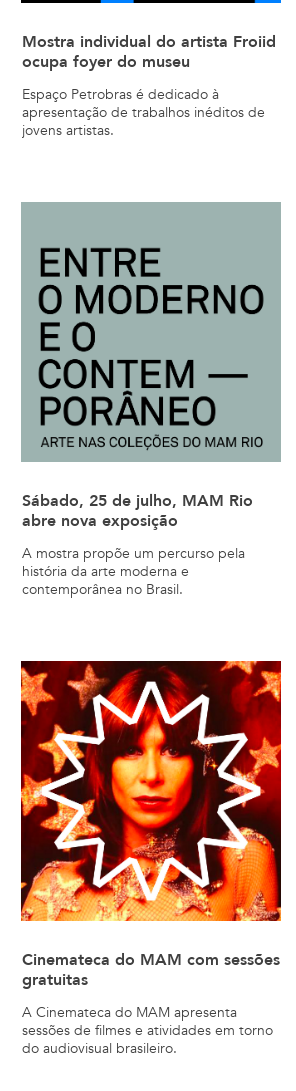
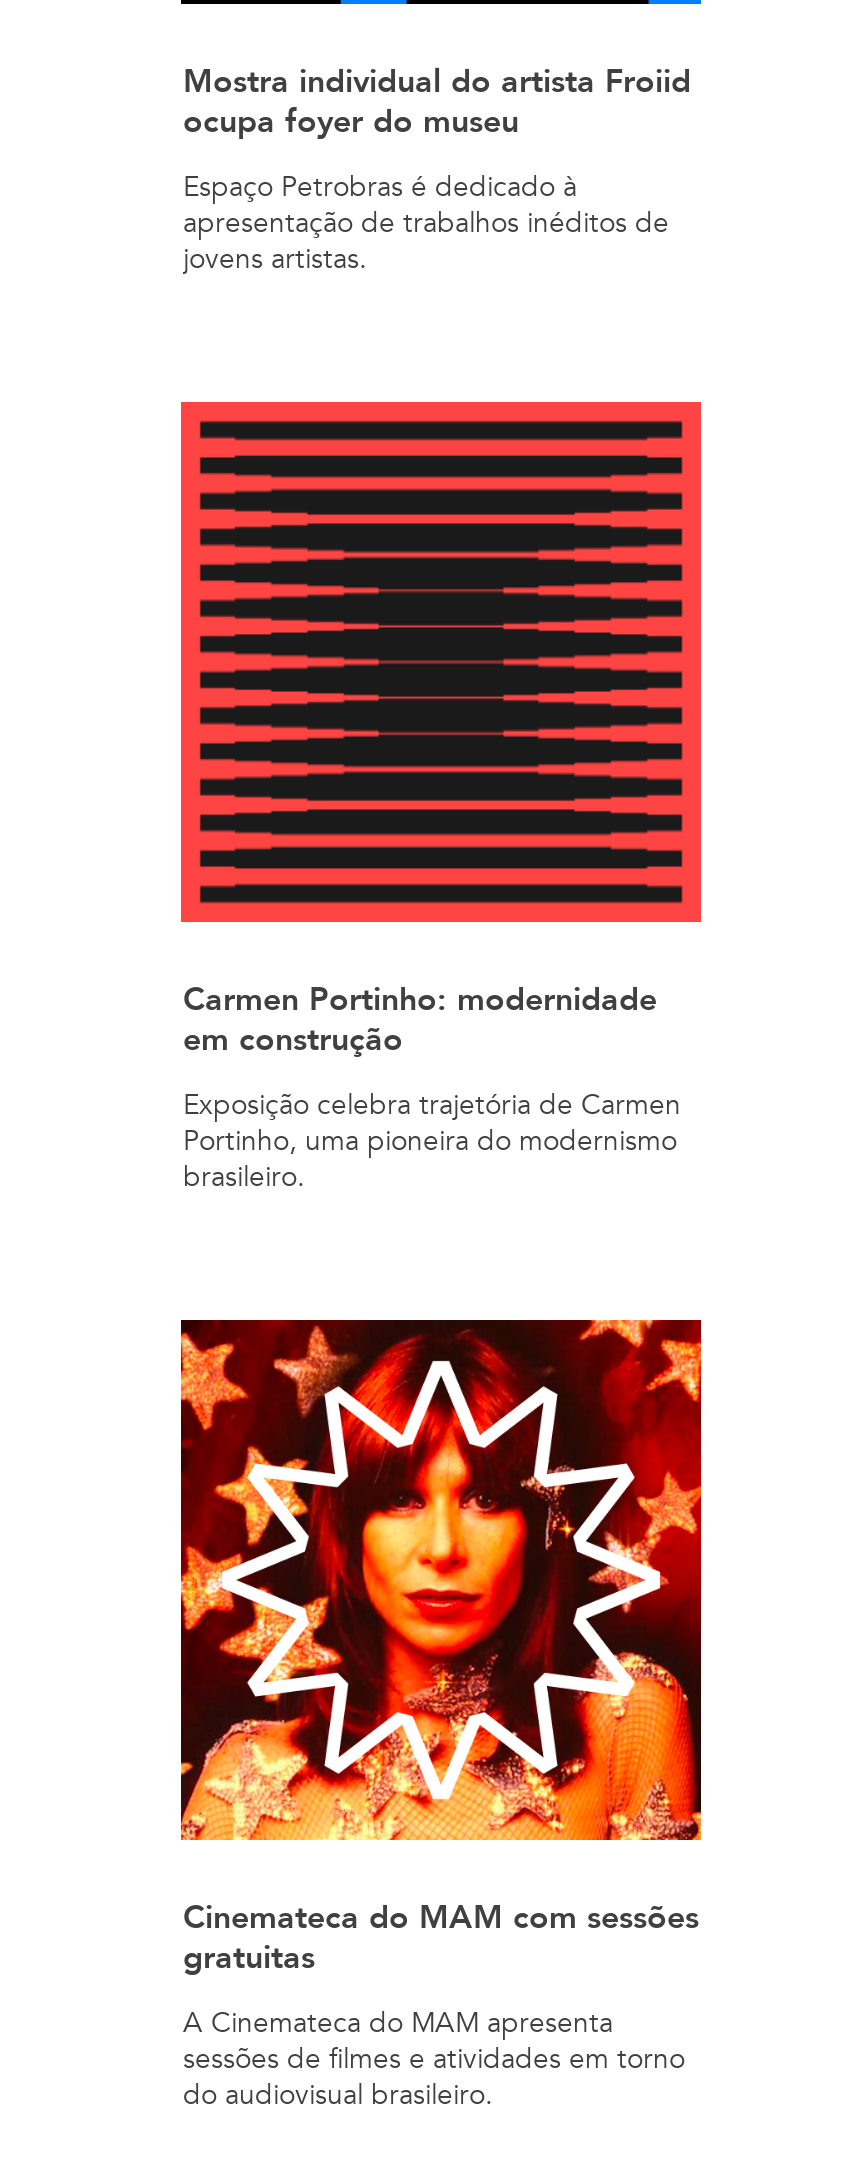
[21,202,281,532] [image] | Sábado, 25 de julho, MAM Rio | abre nova exposição -> [179,400,703,1061] [image] | Carmen Portinho: modernidade | em construção
[22,544,245,599] A mostra propõe um percurso pela | história da arte moderna e | contemporânea no Brasil. -> [183,1086,681,1196] Exposição celebra trajetória de Carmen | Portinho, uma pioneira do modernismo | brasileiro.

